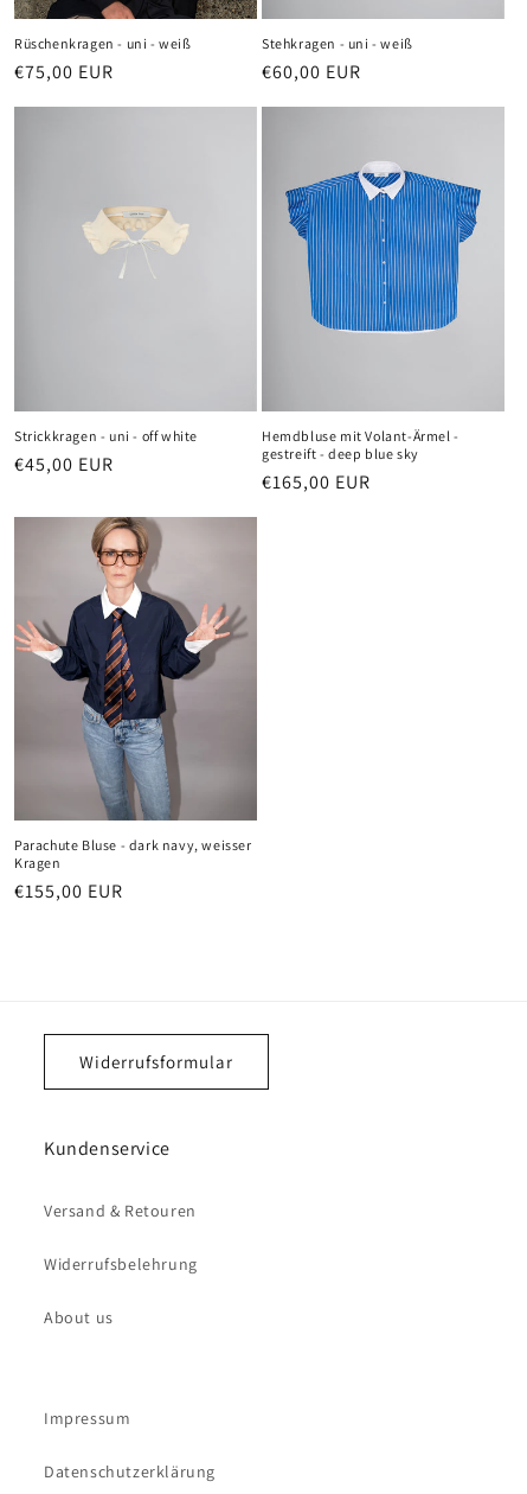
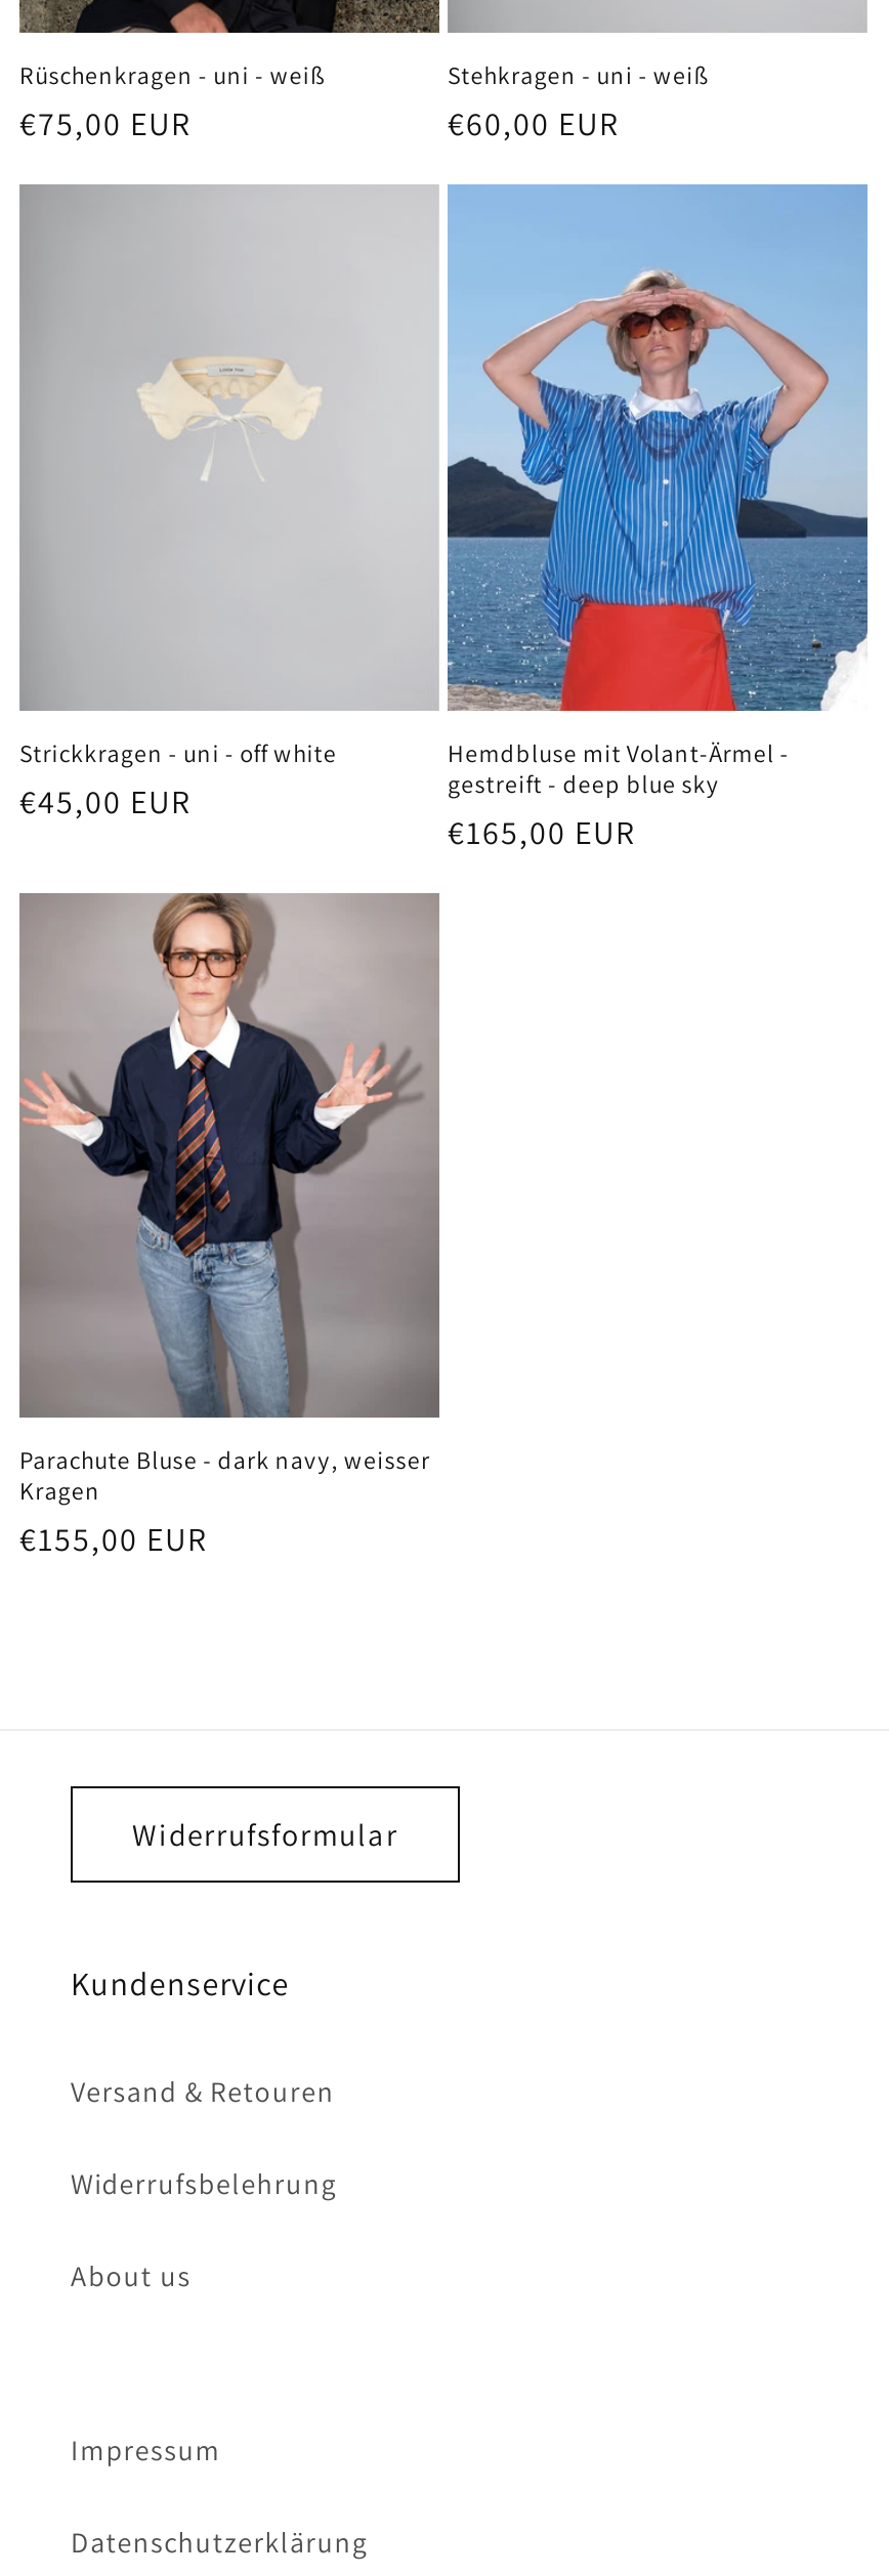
[262,107,504,411] [image] -> [448,184,870,713] [image]

